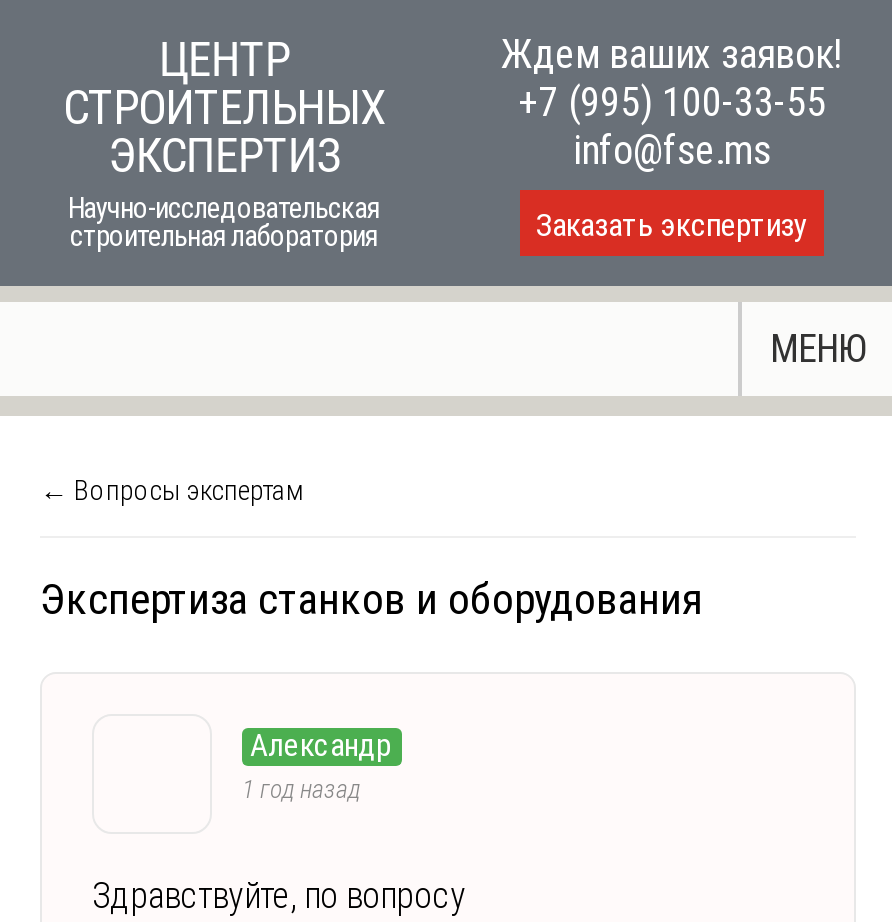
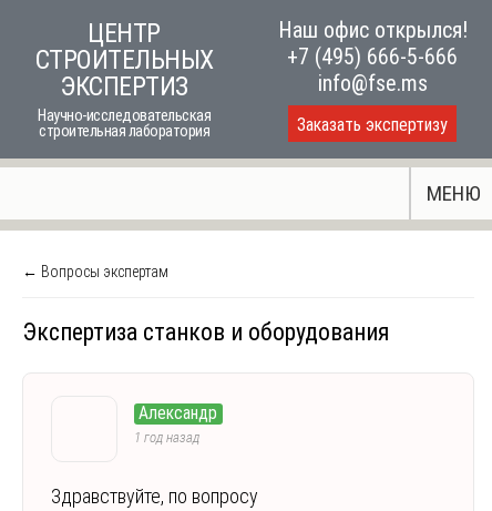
[501,30,843,126] Ждем ваших заявок! | +7 (995) 100-33-55 -> [278,17,467,70] Наш офис открылся! | +7 (495) 666-5-666

